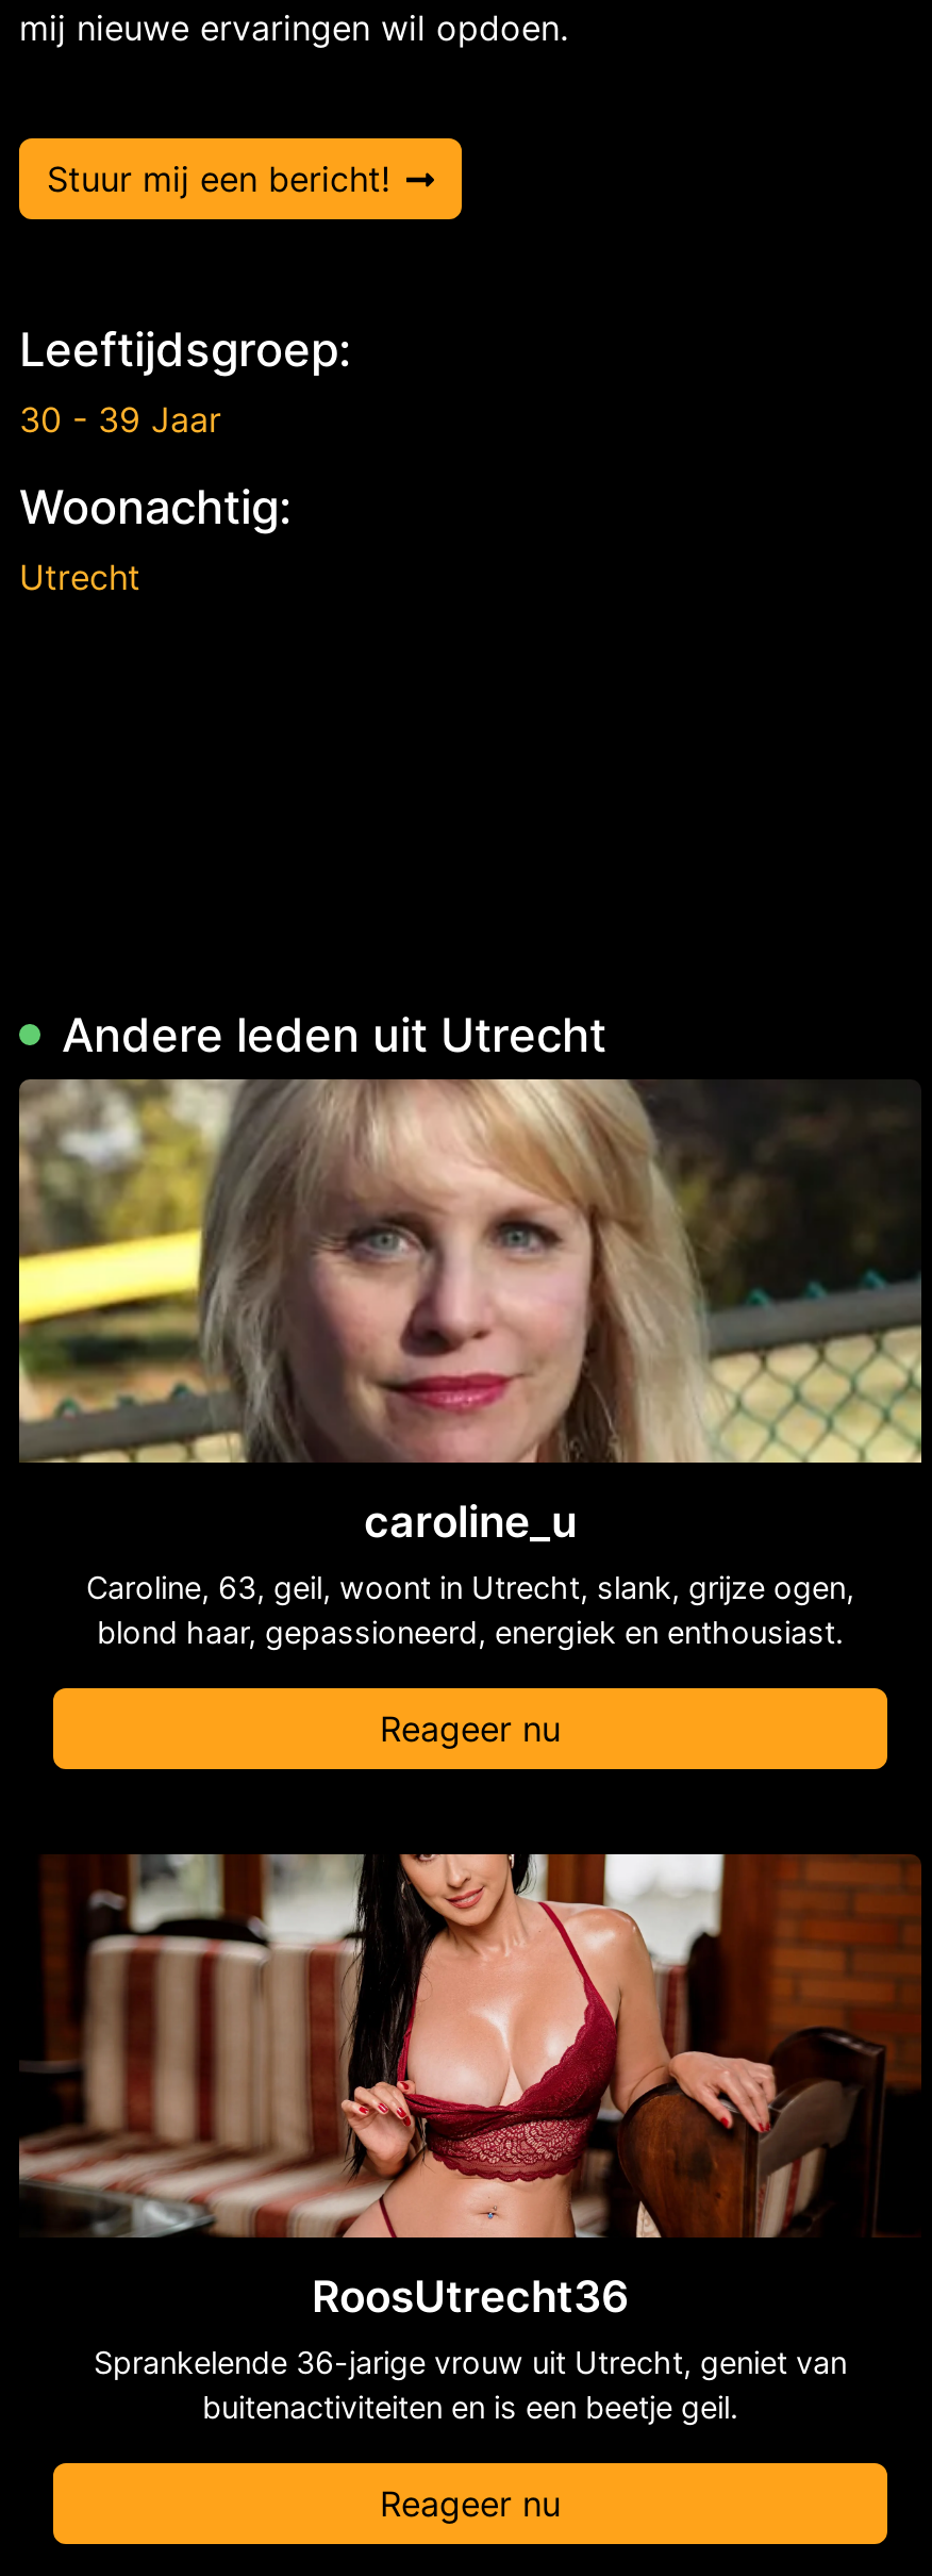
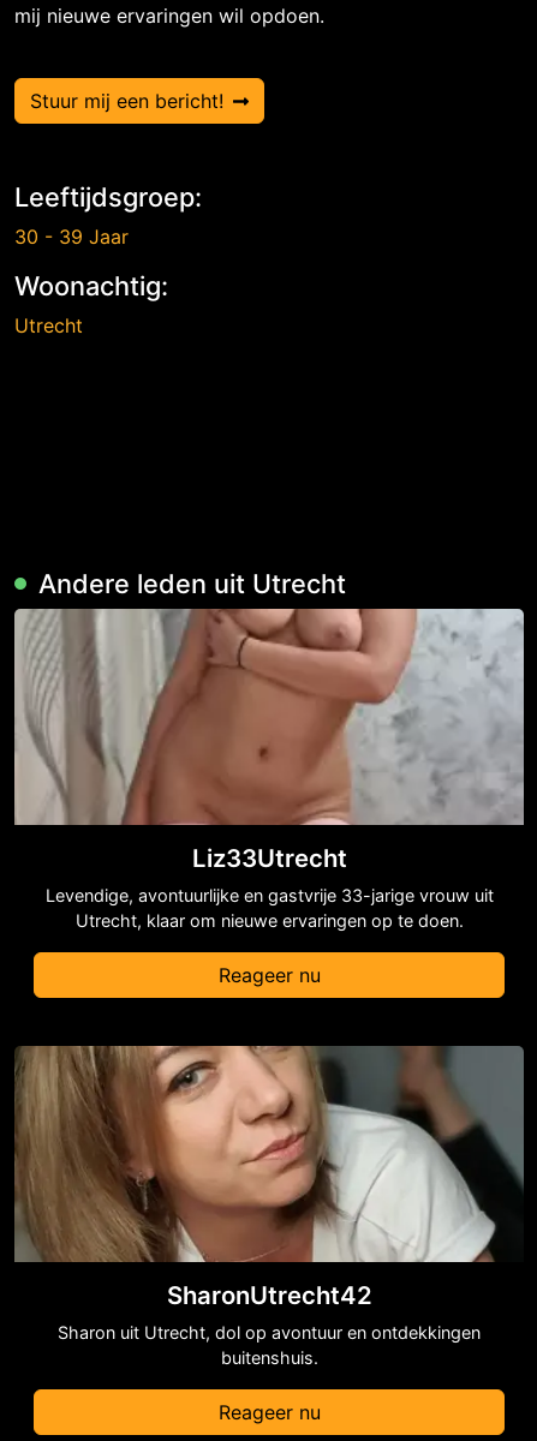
[17,1079,921,1650] [image] | caroline_u | Caroline, 63, geil, woont in Utrecht, slank, grijze ogen, | blond haar, gepassioneerd, energiek en enthousiast. -> [14,608,525,931] [image] | Liz33Utrecht | Levendige, avontuurlijke en gastvrije 33-jarige vrouw uit | Utrecht, klaar om nieuwe ervaringen op te doen.
[19,1852,921,2425] [image] | RoosUtrecht36 | Sprankelende 36-jarige vrouw uit Utrecht, geniet van | buitenactiviteiten en is een beetje geil. -> [13,1045,525,1368] [image] | SharonUtrecht42 | Sharon uit Utrecht, dol op avontuur en ontdekkingen | buitenshuis.

